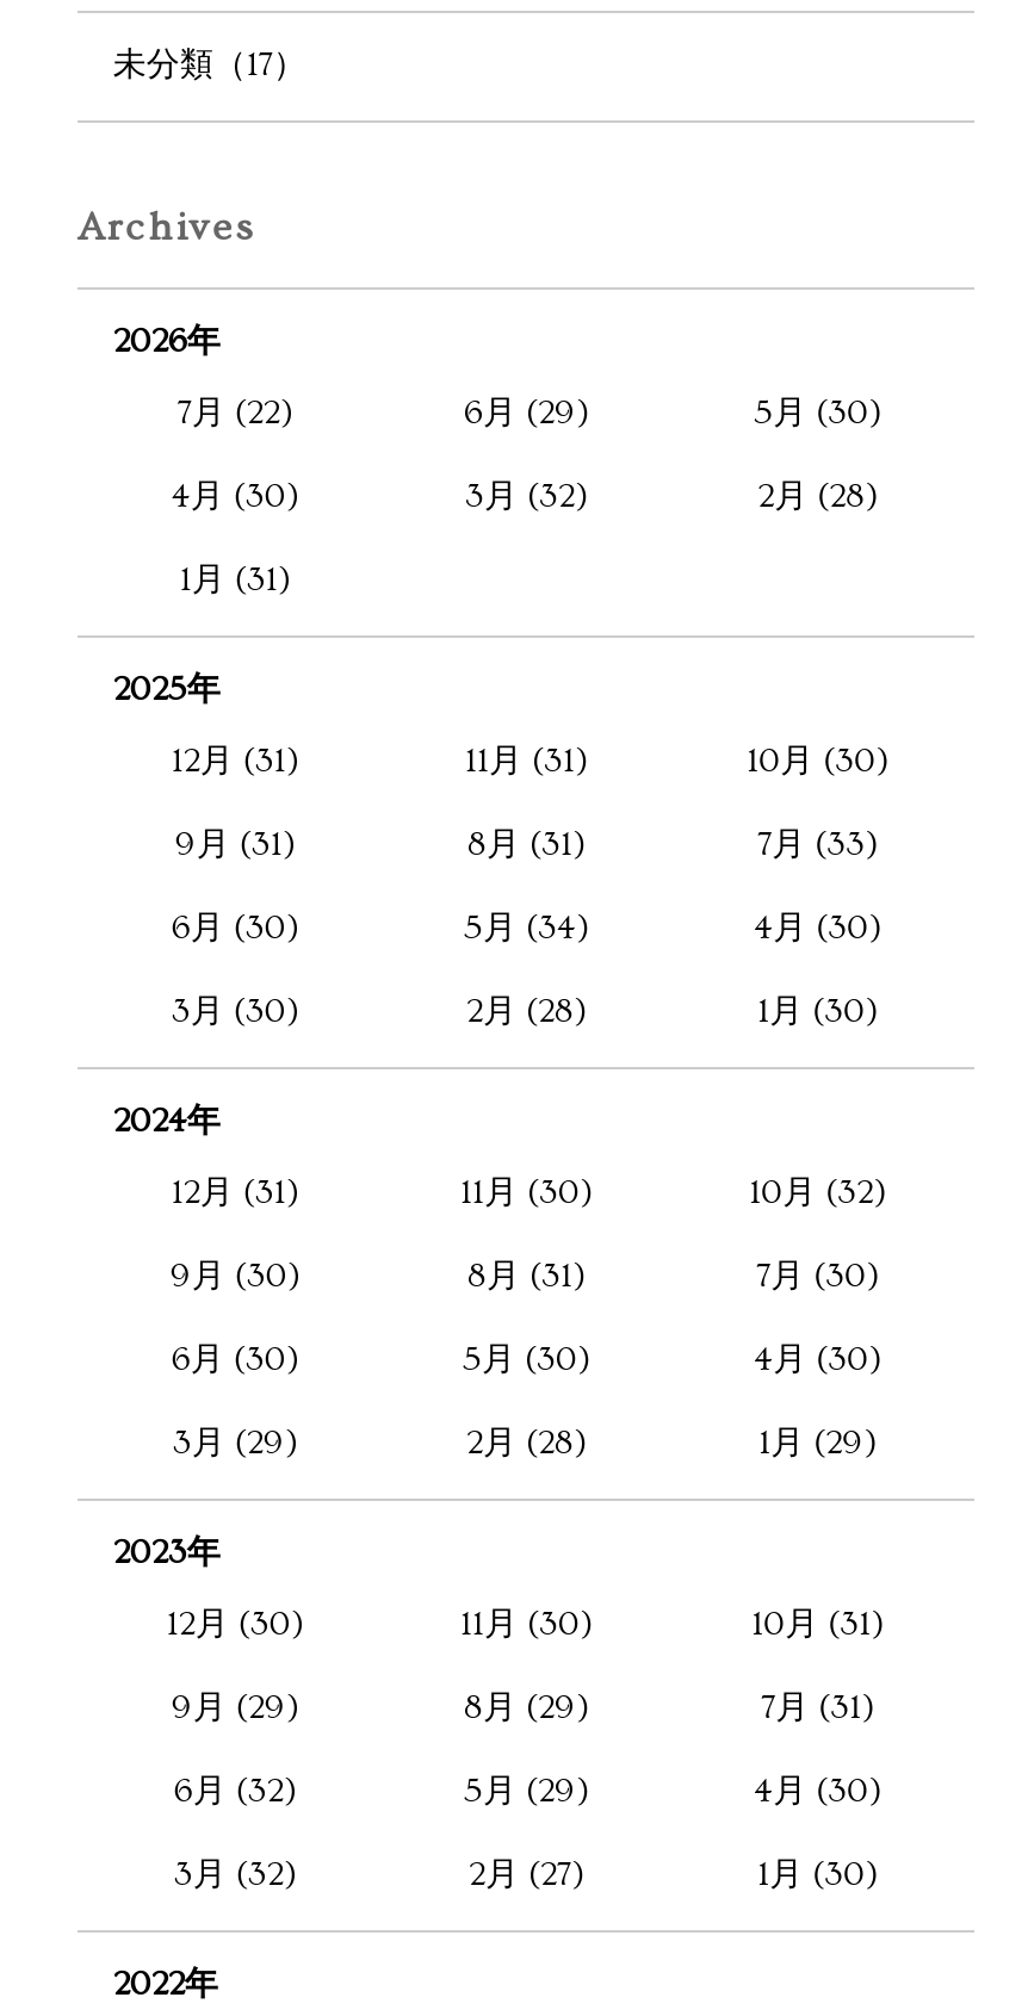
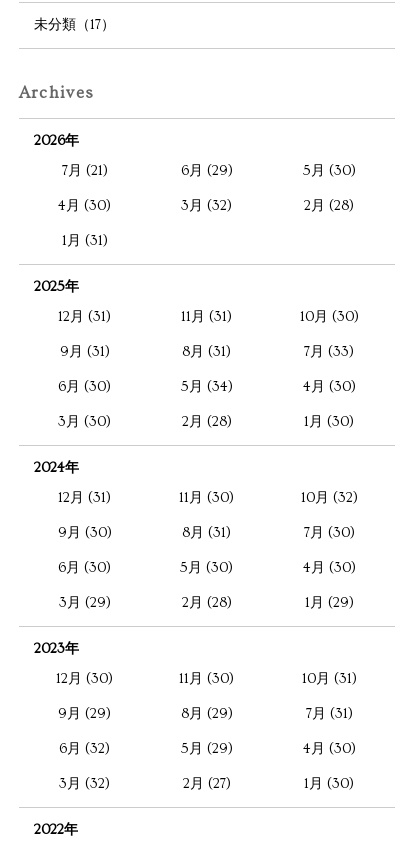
[177,395,292,433] 7月 (22) -> [62,163,108,179] 7月 (21)

